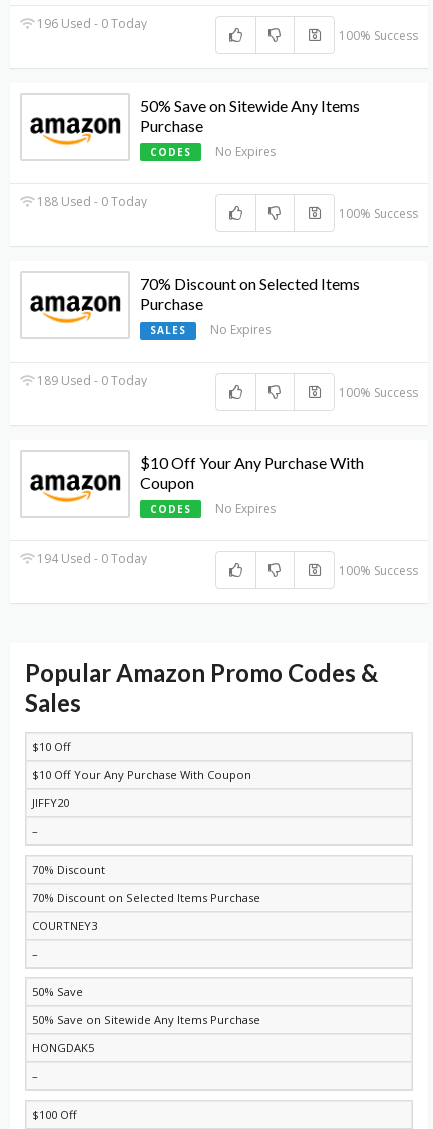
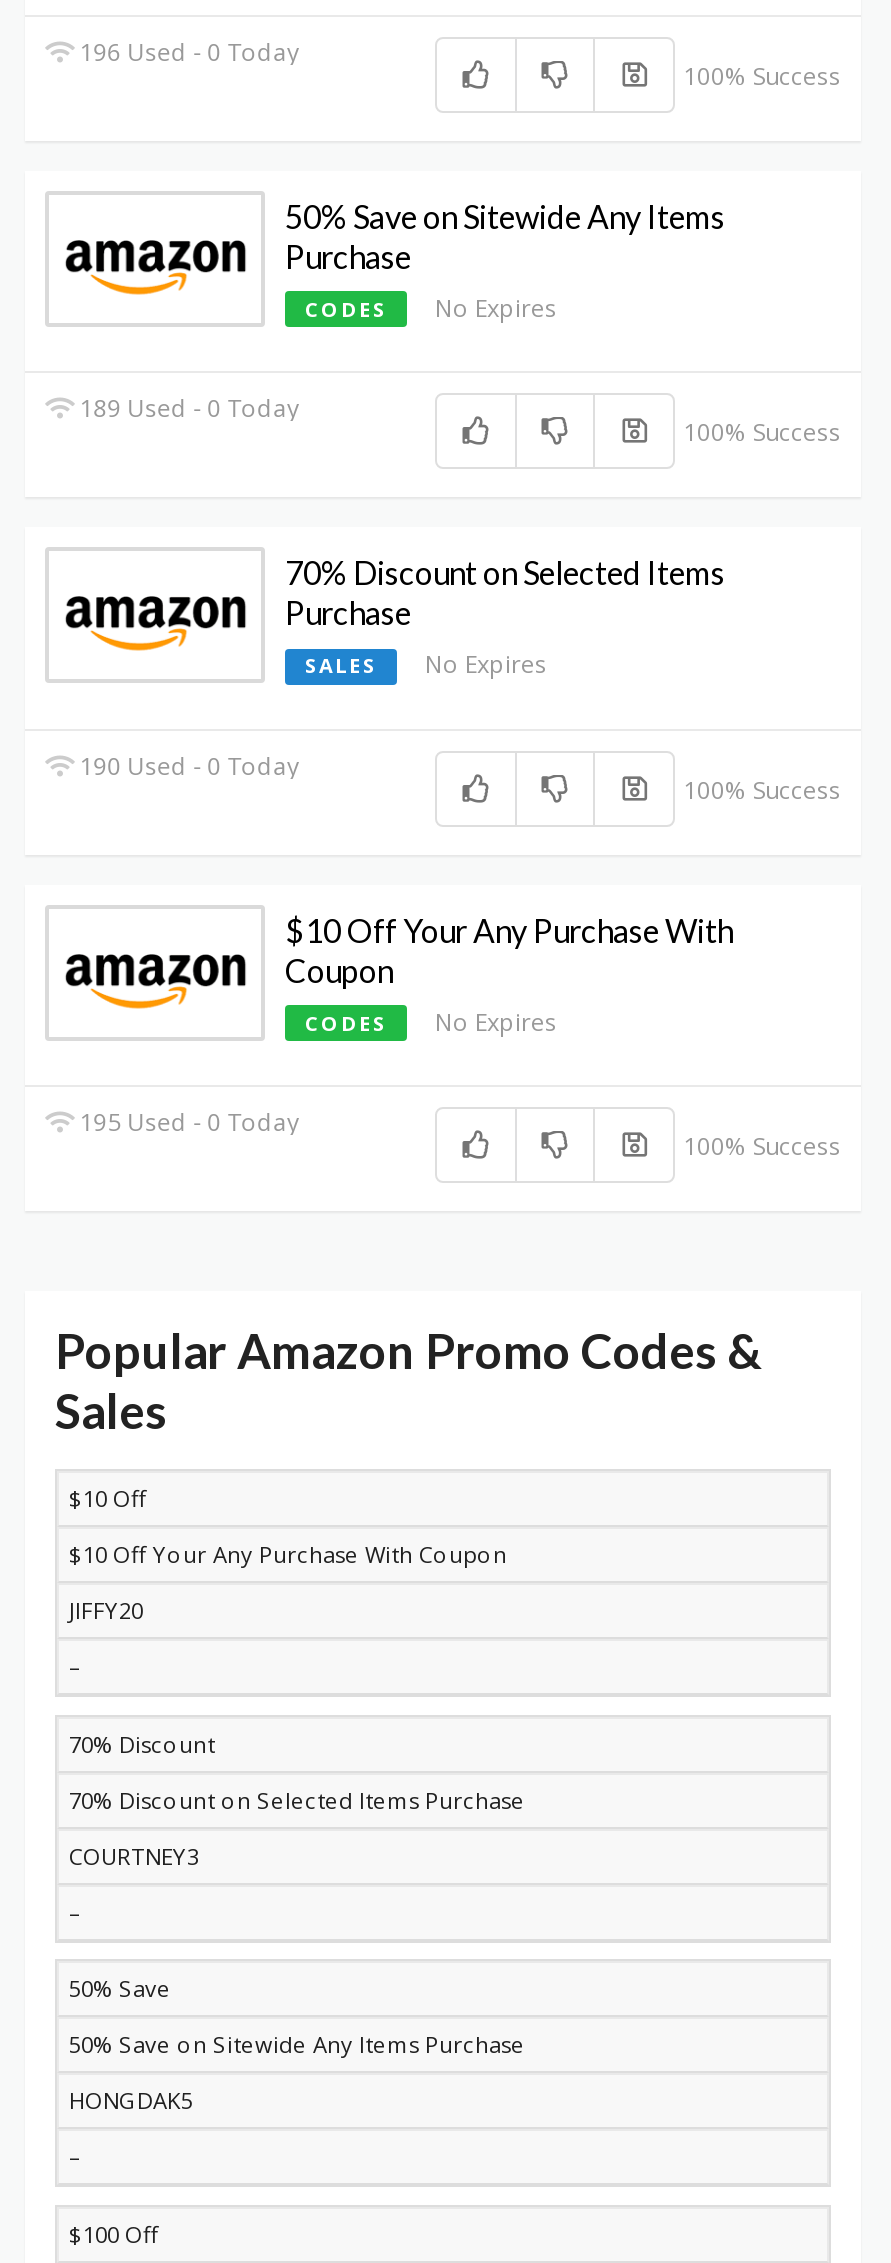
[34,193,147,210] 188 Used - 0 Today -> [73,391,299,425] 189 Used - 0 Today
[34,372,147,389] 189 Used - 0 Today -> [73,749,299,783] 190 Used - 0 Today
[34,550,147,567] 194 Used - 0 Today -> [73,1105,299,1139] 195 Used - 0 Today

